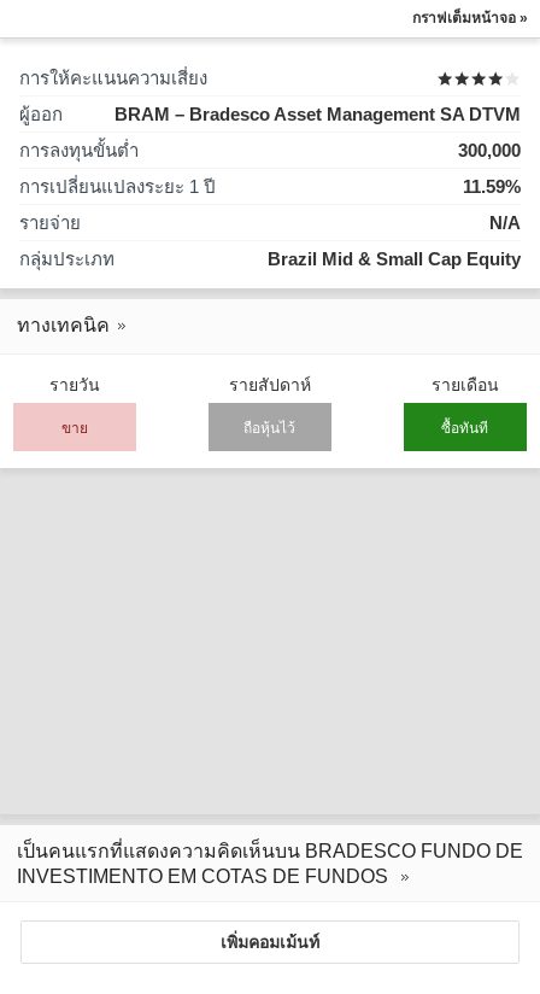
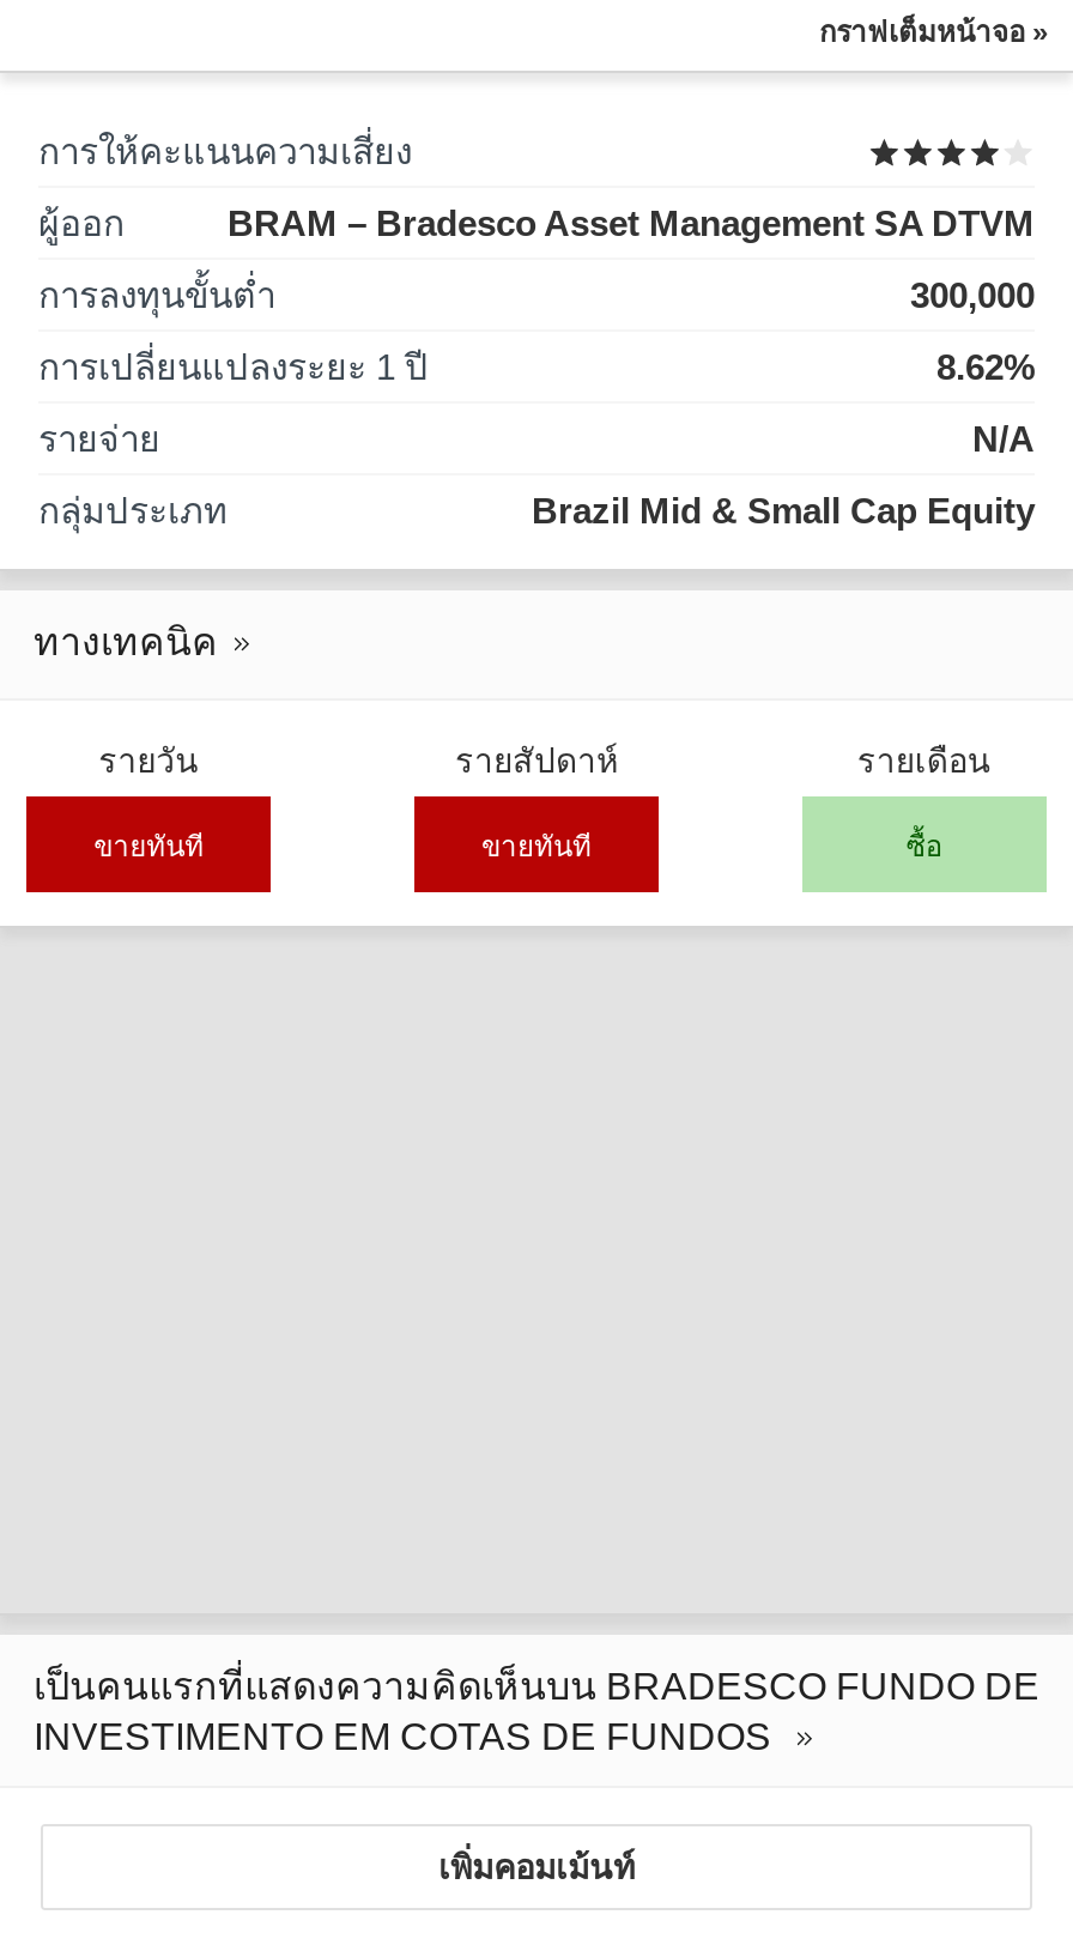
[463,176,521,197] 11.59% -> [936,346,1035,387] 8.62%
[62,419,489,436] ขาย | ถือหุ้นไว้ | ซื้อทันที -> [94,829,942,862] ขายทันที | ขายทันที | ซื้อ

